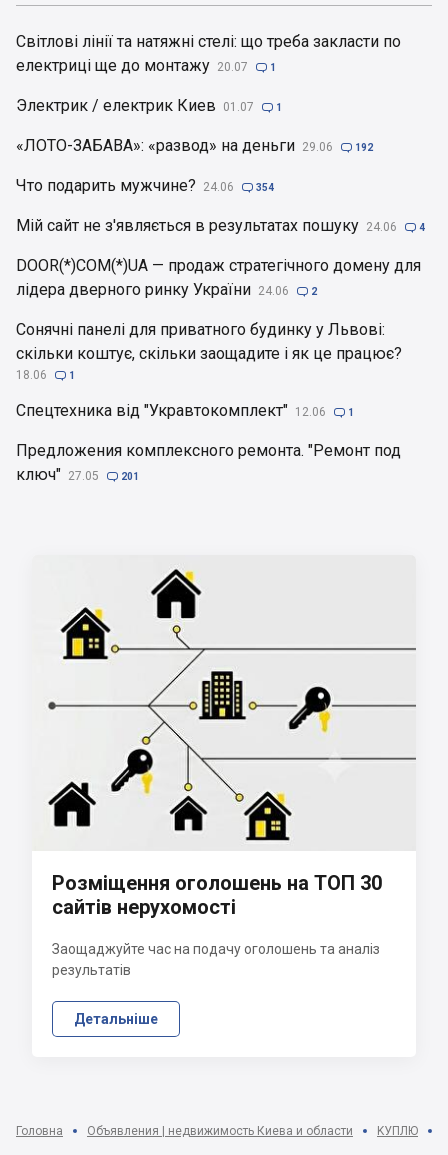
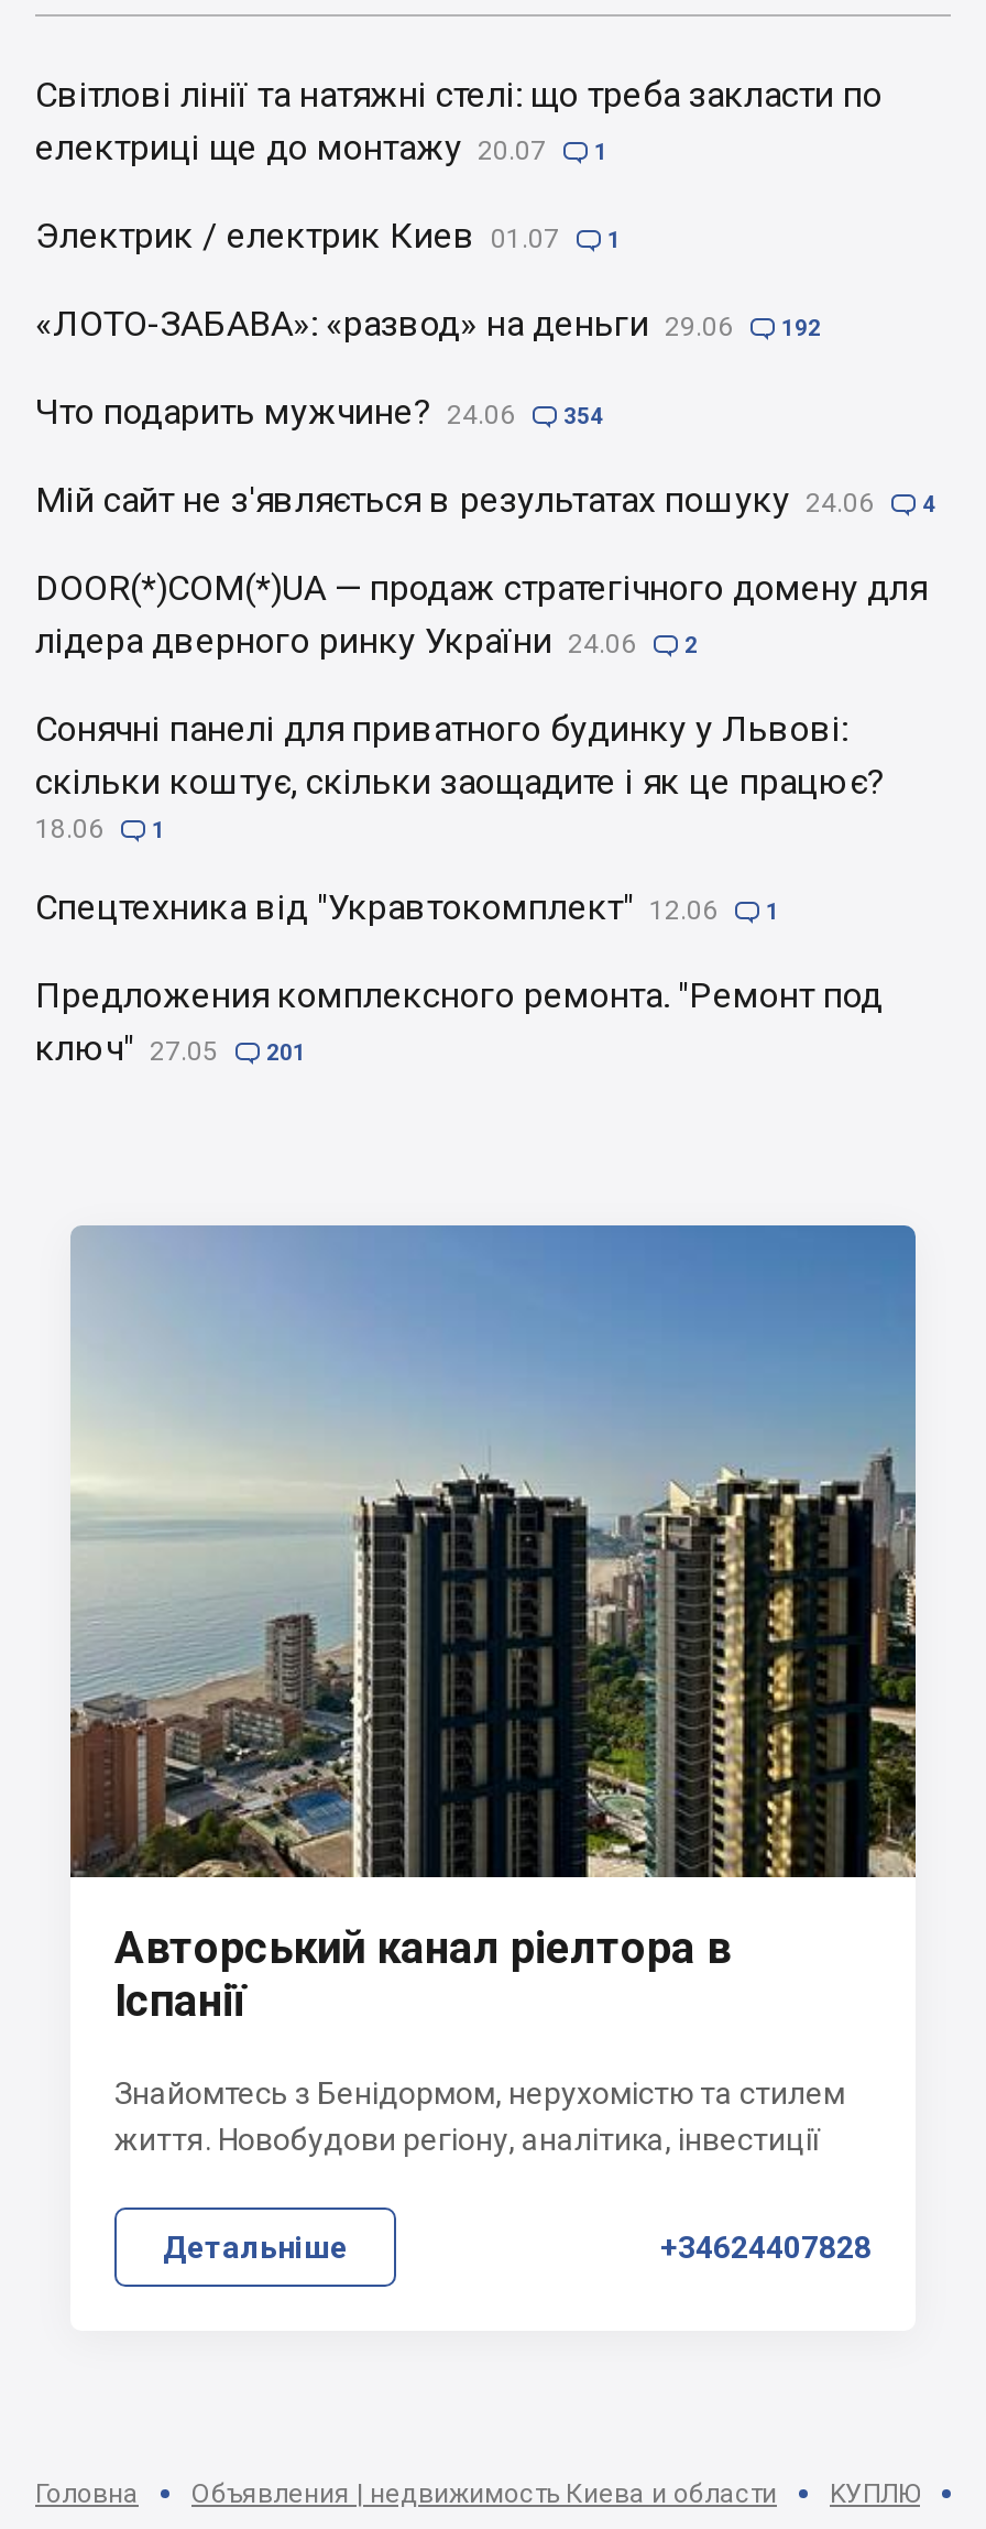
[32,555,416,919] [image] | Розміщення оголошень на ТОП 30 | сайтів нерухомості -> [68,1223,918,2027] [image] | Авторський канал ріелтора в | Іспанії
[52,941,380,978] Заощаджуйте час на подачу оголошень та аналіз | результатів -> [114,2075,845,2157] Знайомтесь з Бенідормом, нерухомістю та стилем | життя. Новобудови регіону, аналітика, інвестиції
none -> [660,2230,872,2265] +34624407828

